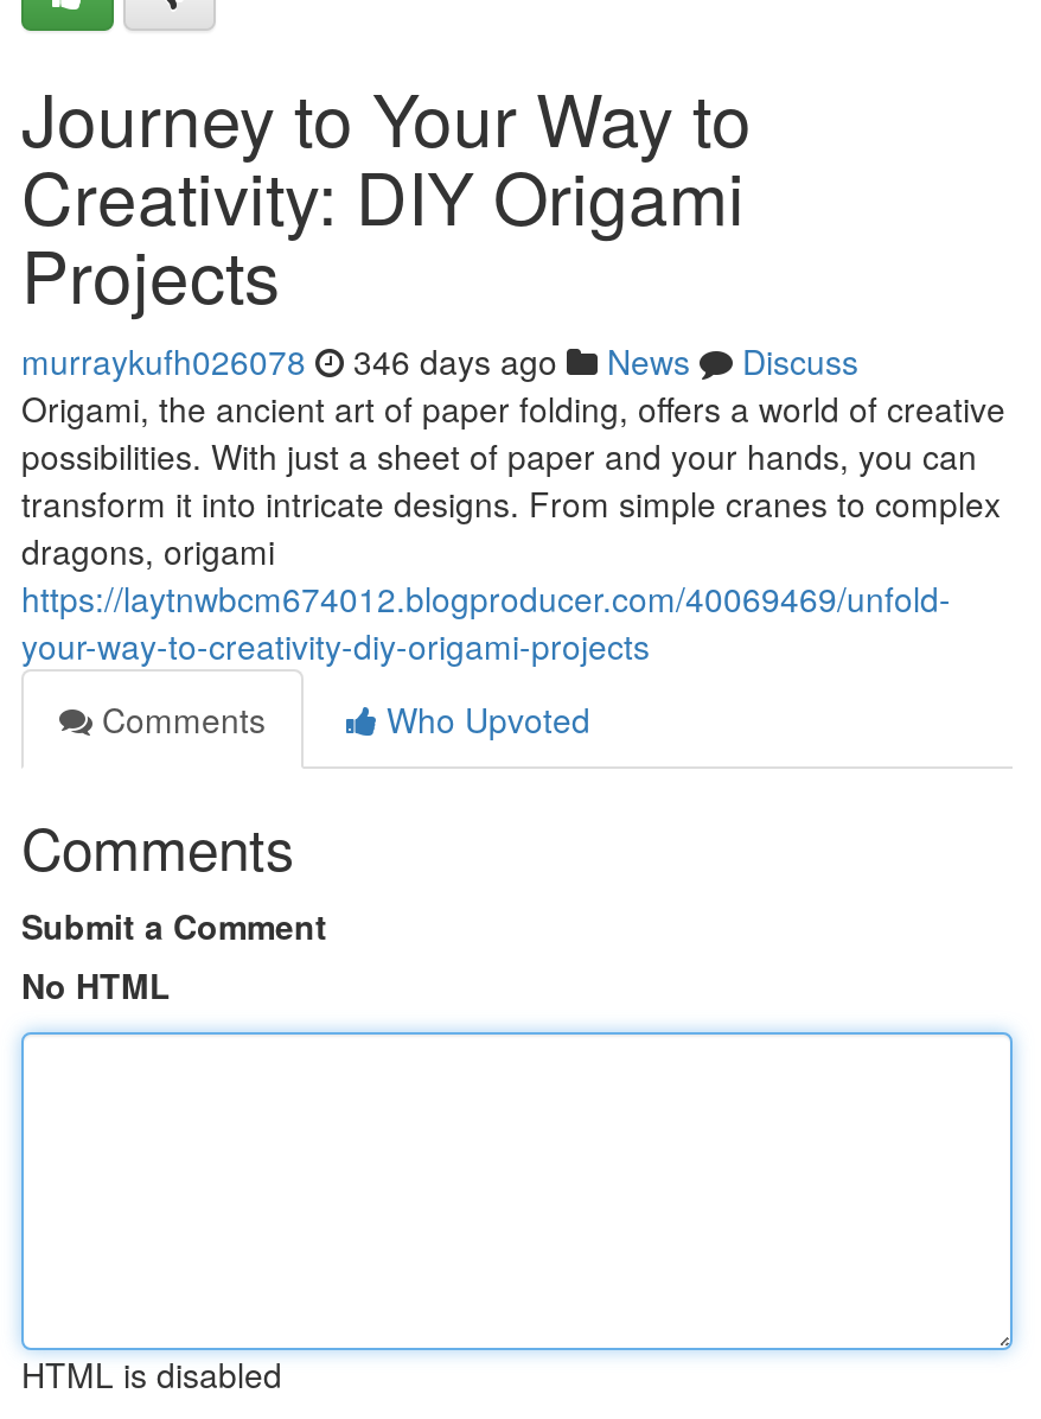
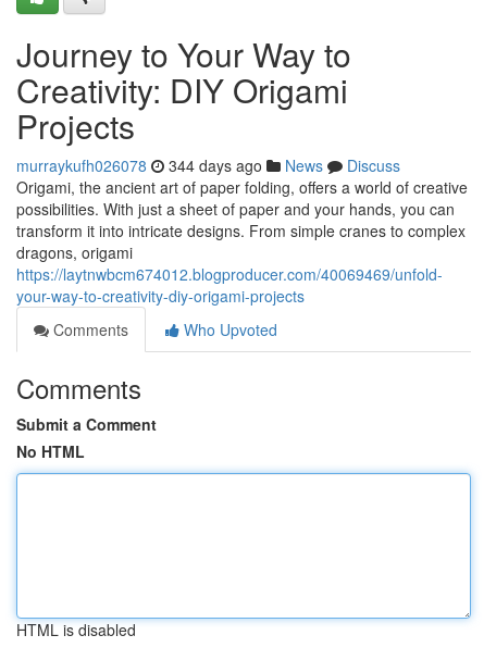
[21,337,858,384] murraykufh026078 346 days ago News Discuss -> [16,154,400,176] murraykufh026078 344 days ago News Discuss

